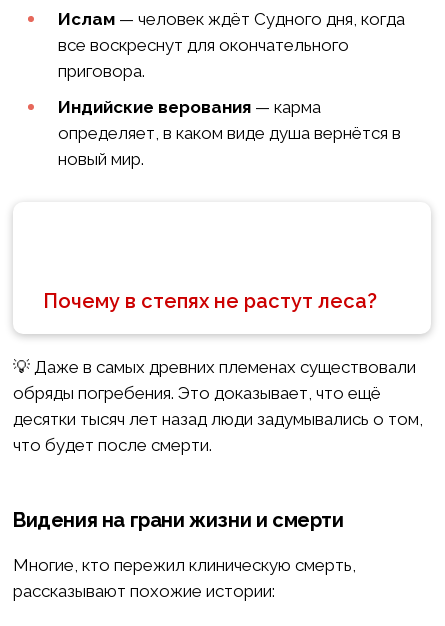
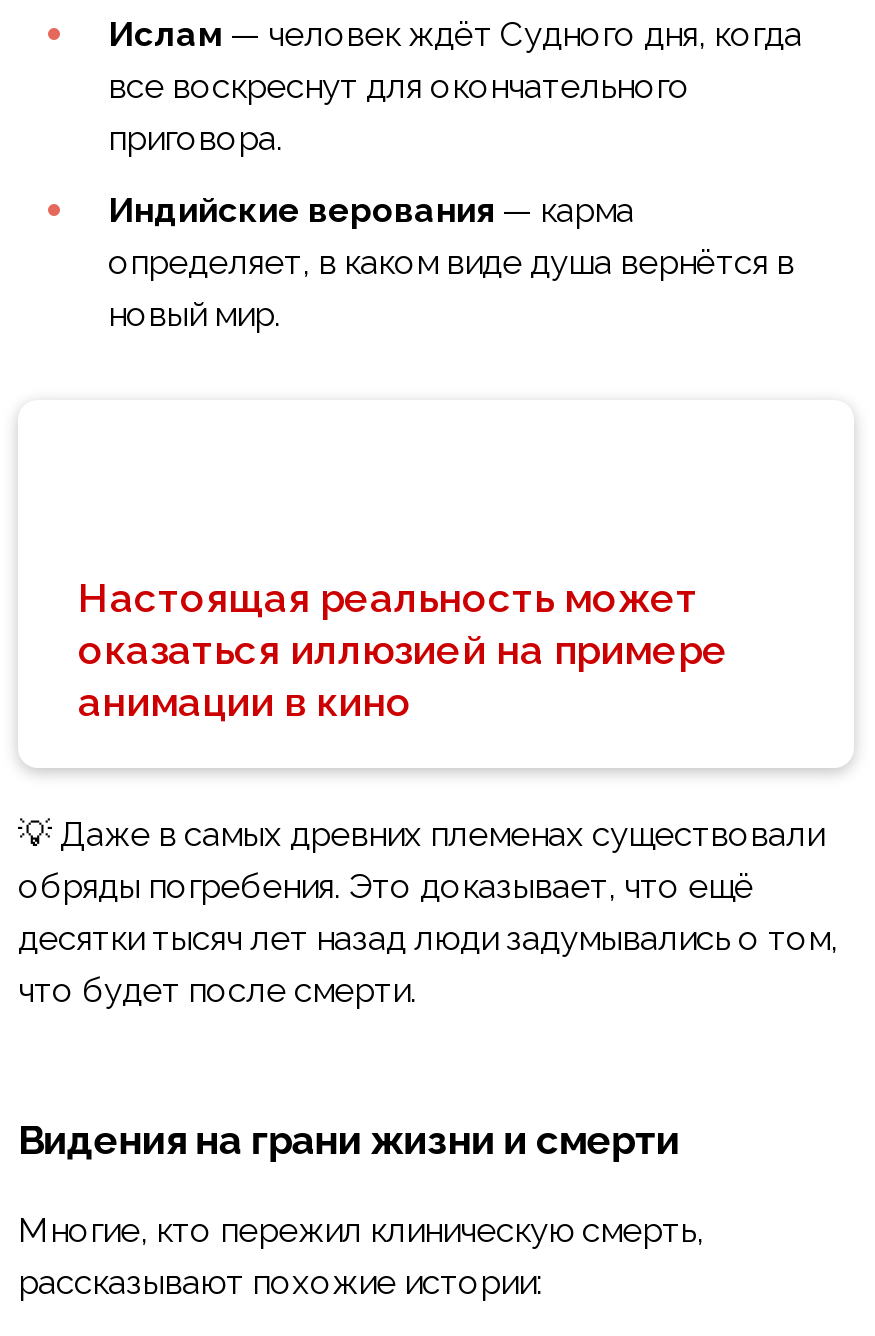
[43,289,377,313] Почему в степях не растут леса? -> [78,574,728,726] Настоящая реальность может | оказаться иллюзией на примере | анимации в кино

